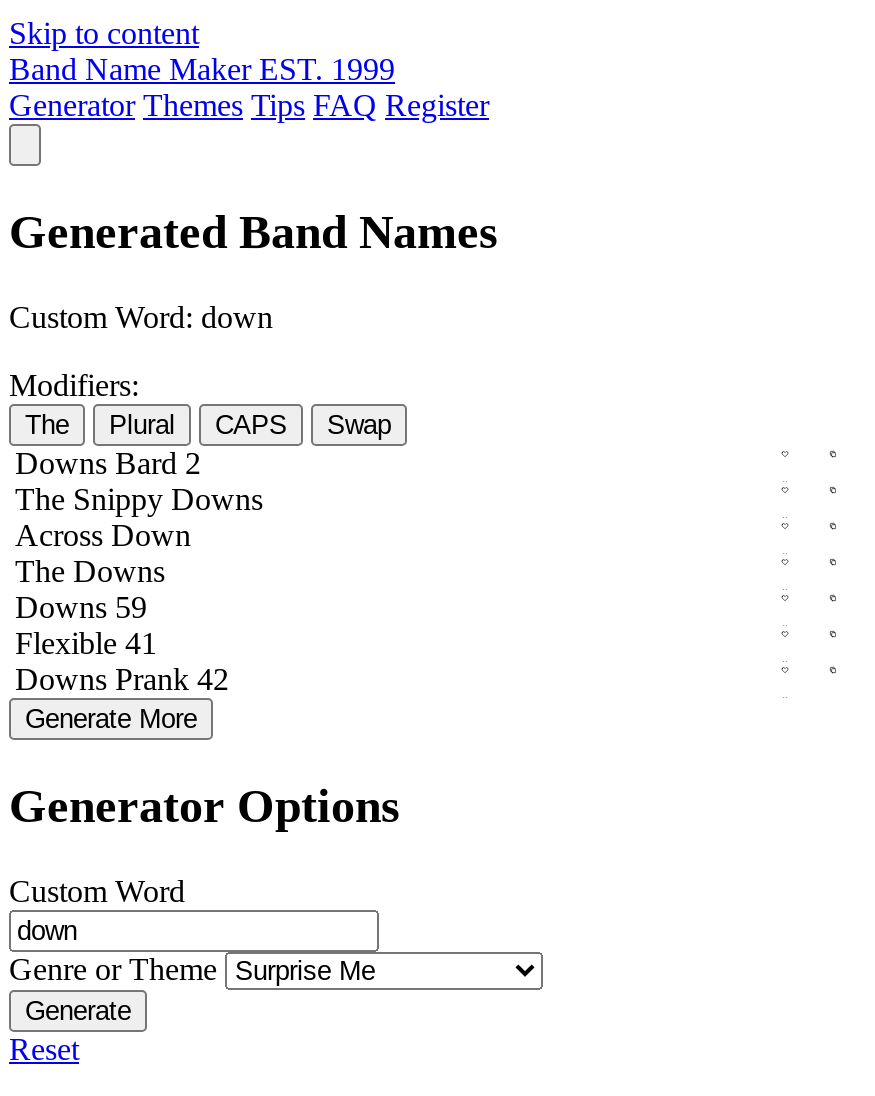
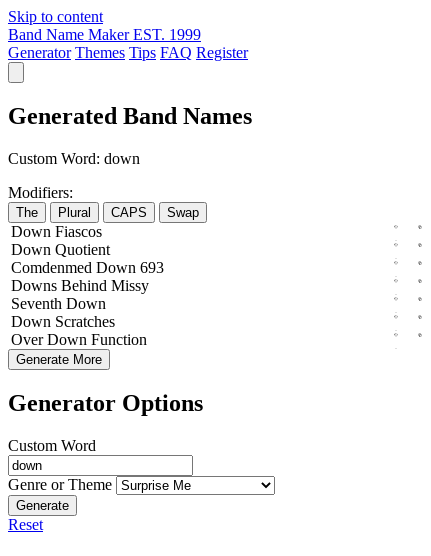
[15,446,263,696] Downs Bard2 | The Snippy Downs | Across Down | The Downs | Downs 59 | Flexible 41 | Downs Prank 42 -> [11,223,164,348] Down Fiascos | Down Quotient | Comdenmed Down 693 | Downs Behind Missy | Seventh Down | Down Scratches | Over Down Function

